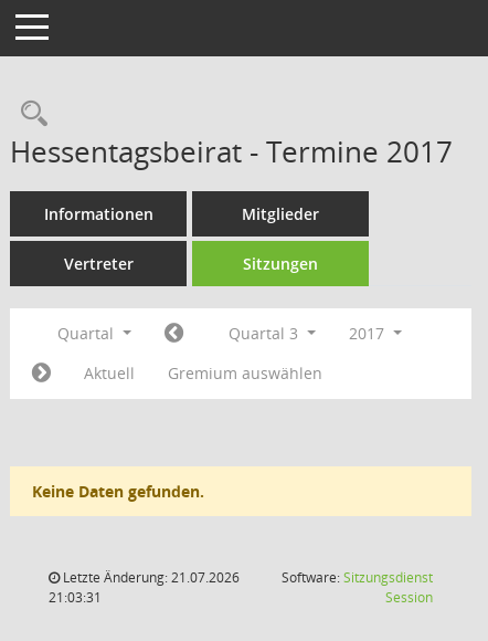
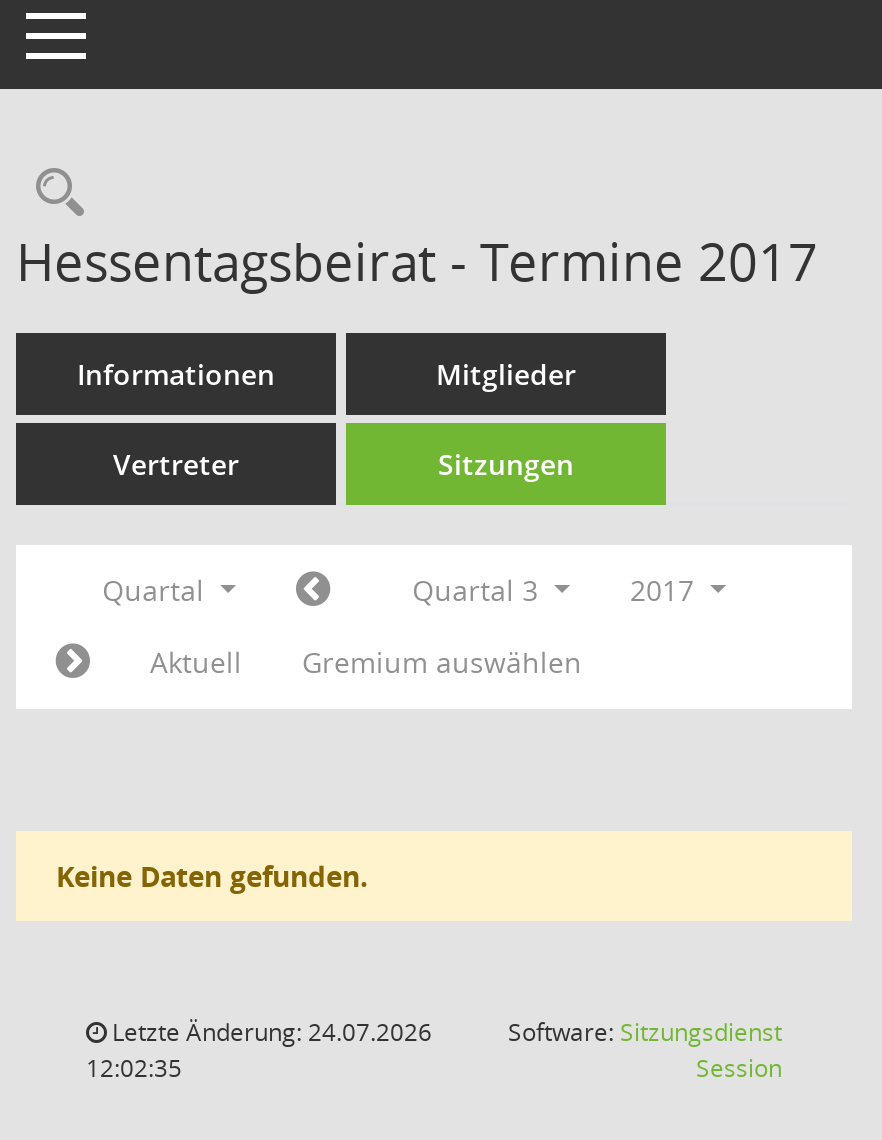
[60,568,240,587] Letzte Änderung: 21.07.2026 -> [106,1015,432,1049] Letzte Änderung: 24.07.2026
[49,588,102,607] 21:03:31 -> [86,1051,182,1085] 12:02:35

